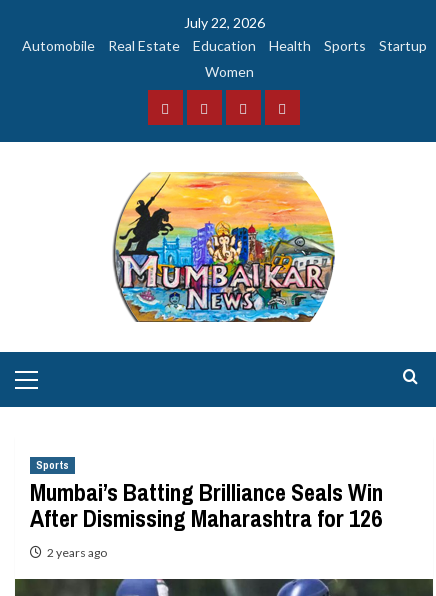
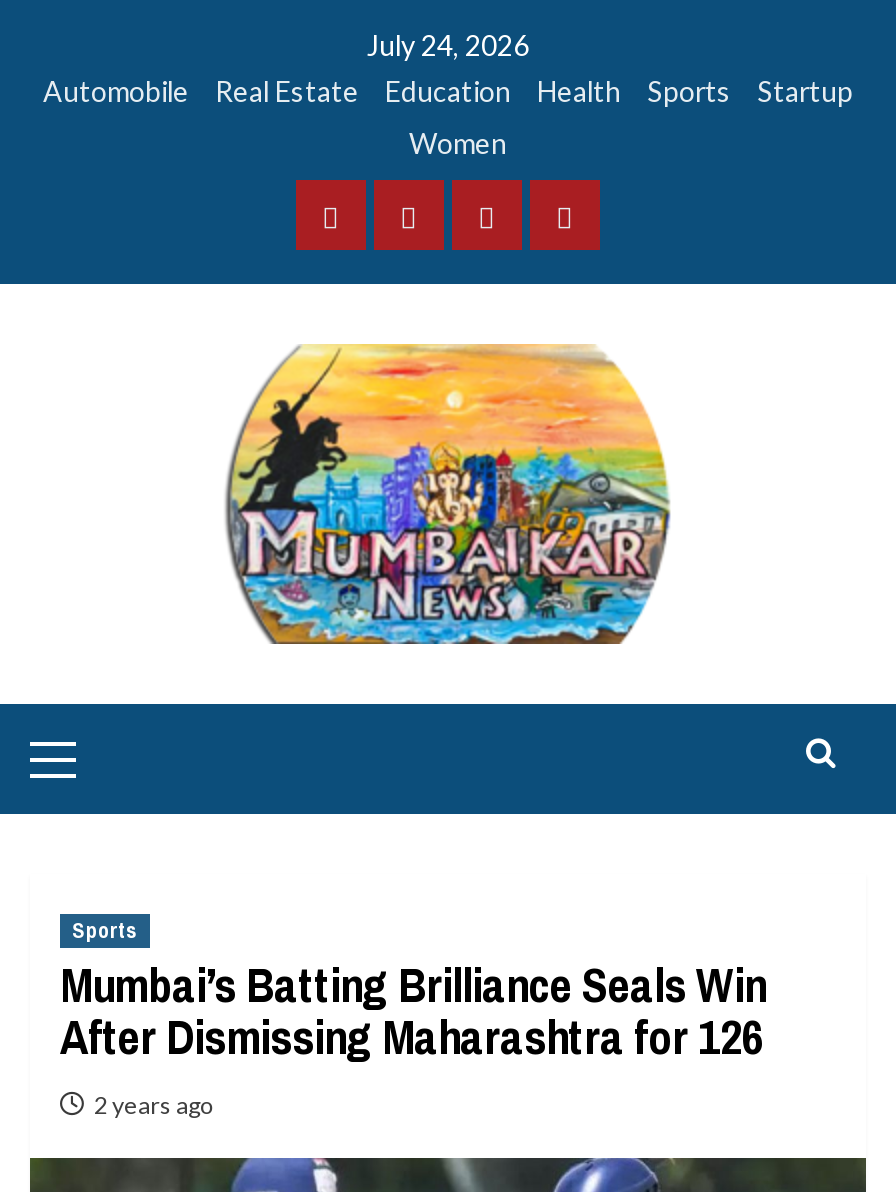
[183,14,264,31] July 22, 2026 -> [367,28,529,62] July 24, 2026

